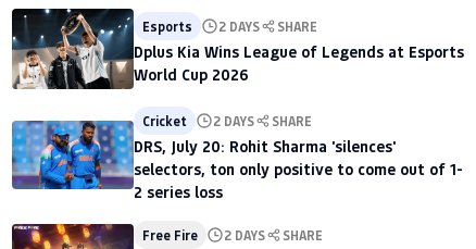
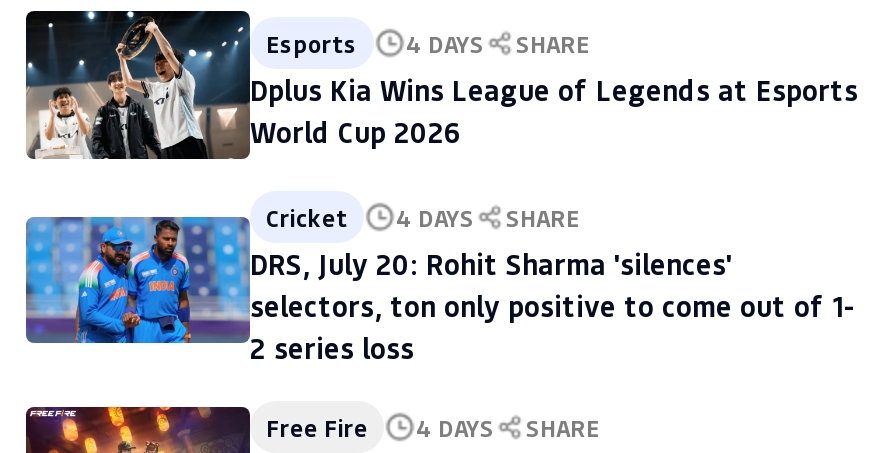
[142,18,317,35] Esports 2 DAYS SHARE -> [266,27,590,59] Esports 4 DAYS SHARE
[142,112,312,130] Cricket 2 DAYS SHARE -> [266,202,580,234] Cricket 4 DAYS SHARE
[142,227,323,244] Free Fire 2 DAYS SHARE -> [266,412,600,444] Free Fire 4 DAYS SHARE

